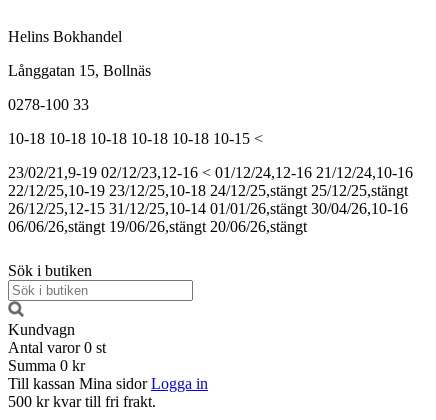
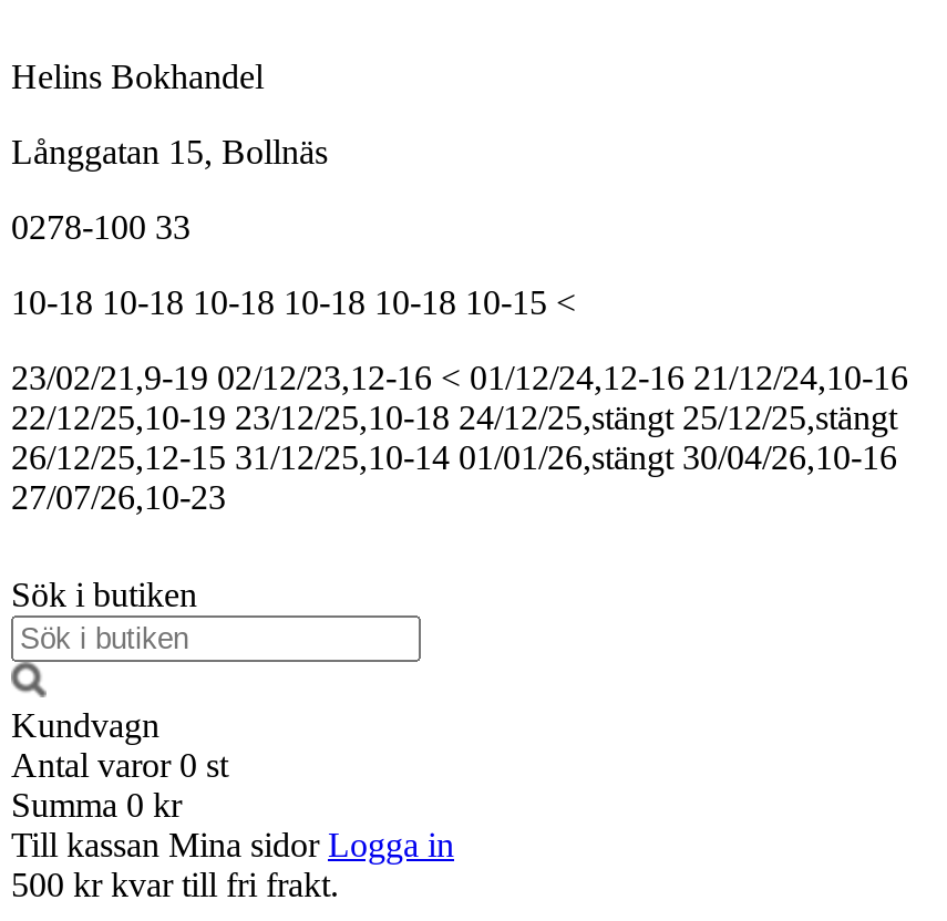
[8,218,307,235] 06/06/26,stängt 19/06/26,stängt 20/06/26,stängt -> [11,478,226,516] 27/07/26,10-23

